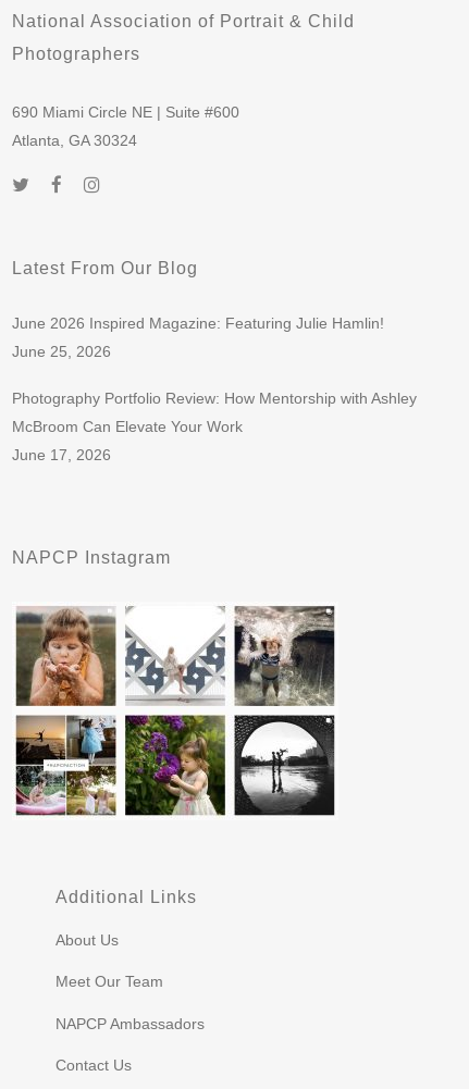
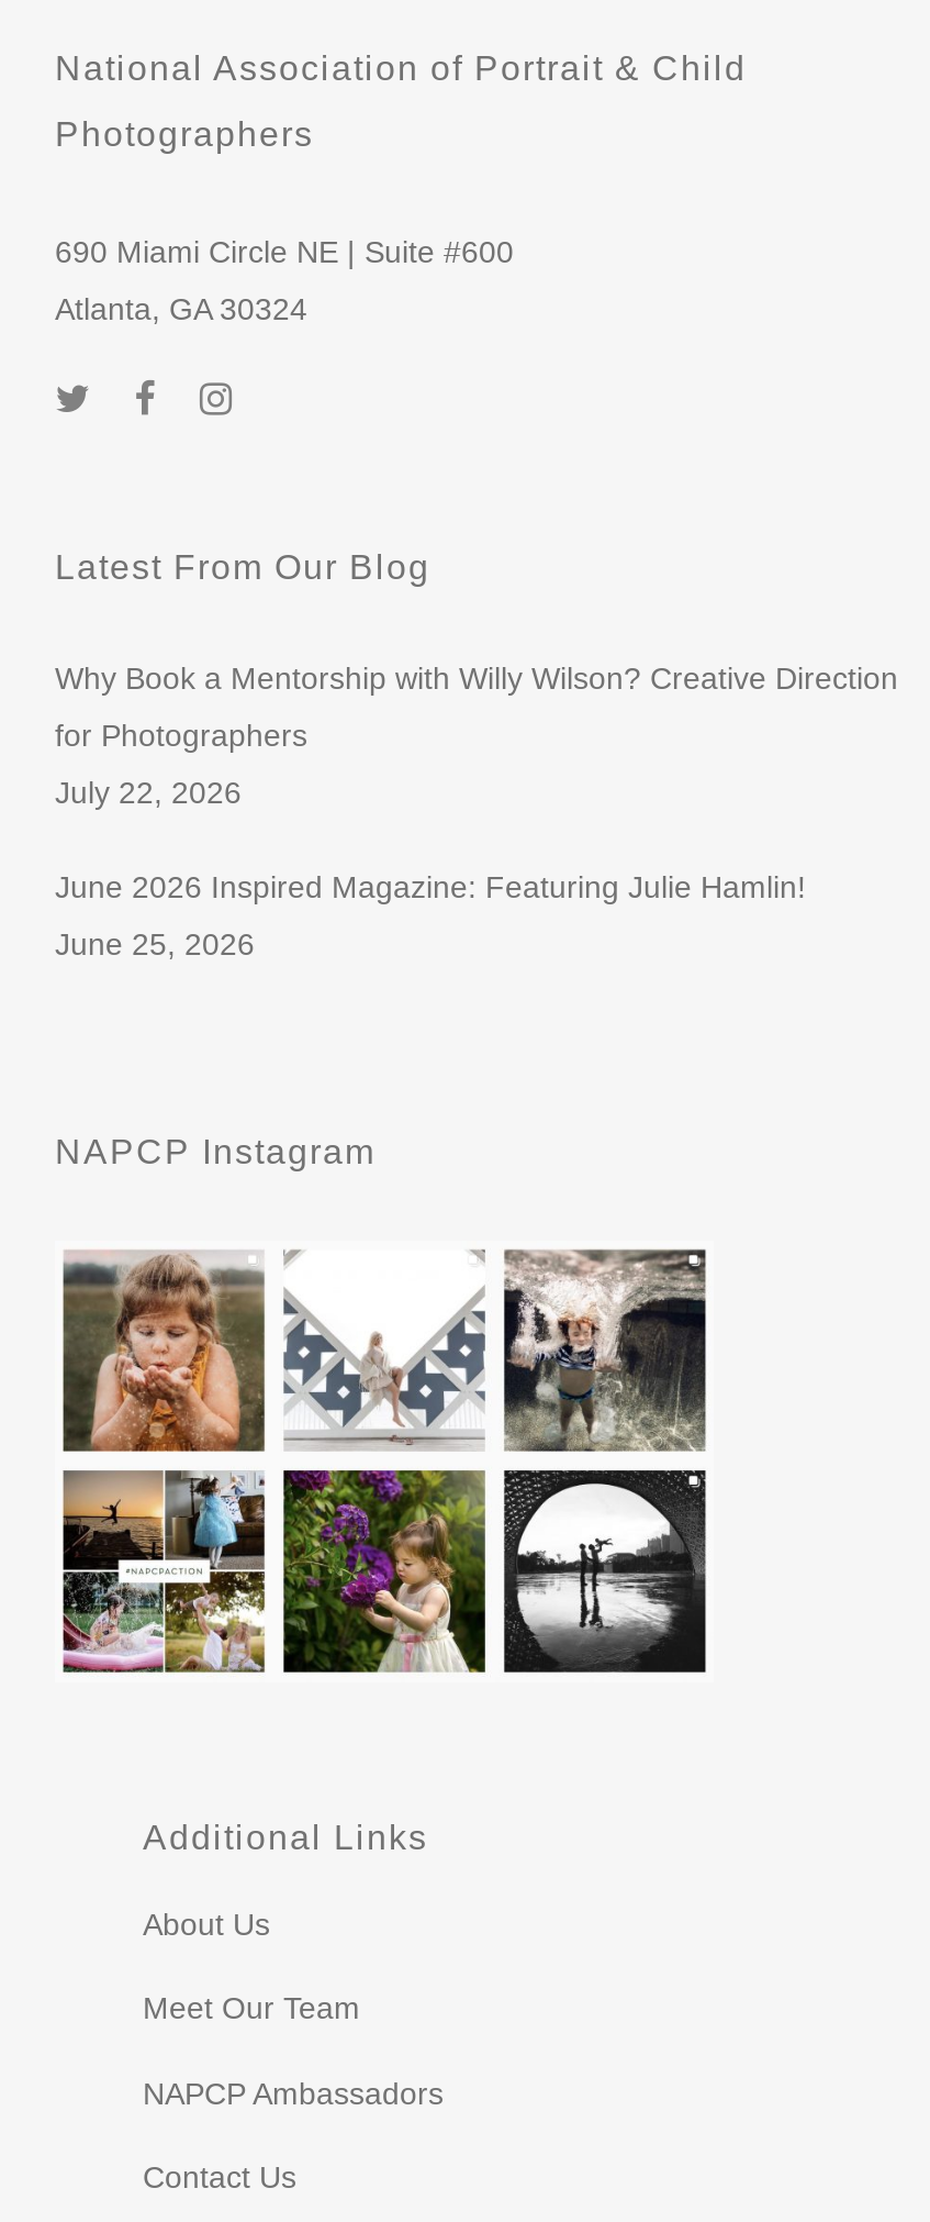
none -> [55,661,898,810] Why Book a Mentorship with Willy Wilson? Creative Direction | for Photographers | July 22, 2026
moved [12,315,384,360] -> [55,869,806,962]: June 2026 Inspired Magazine: Featuring Julie Hamlin! | June 25, 2026
[12,390,417,464] Photography Portfolio Review: How Mentorship with Ashley | McBroom Can Elevate Your Work | June 17, 2026 -> none

